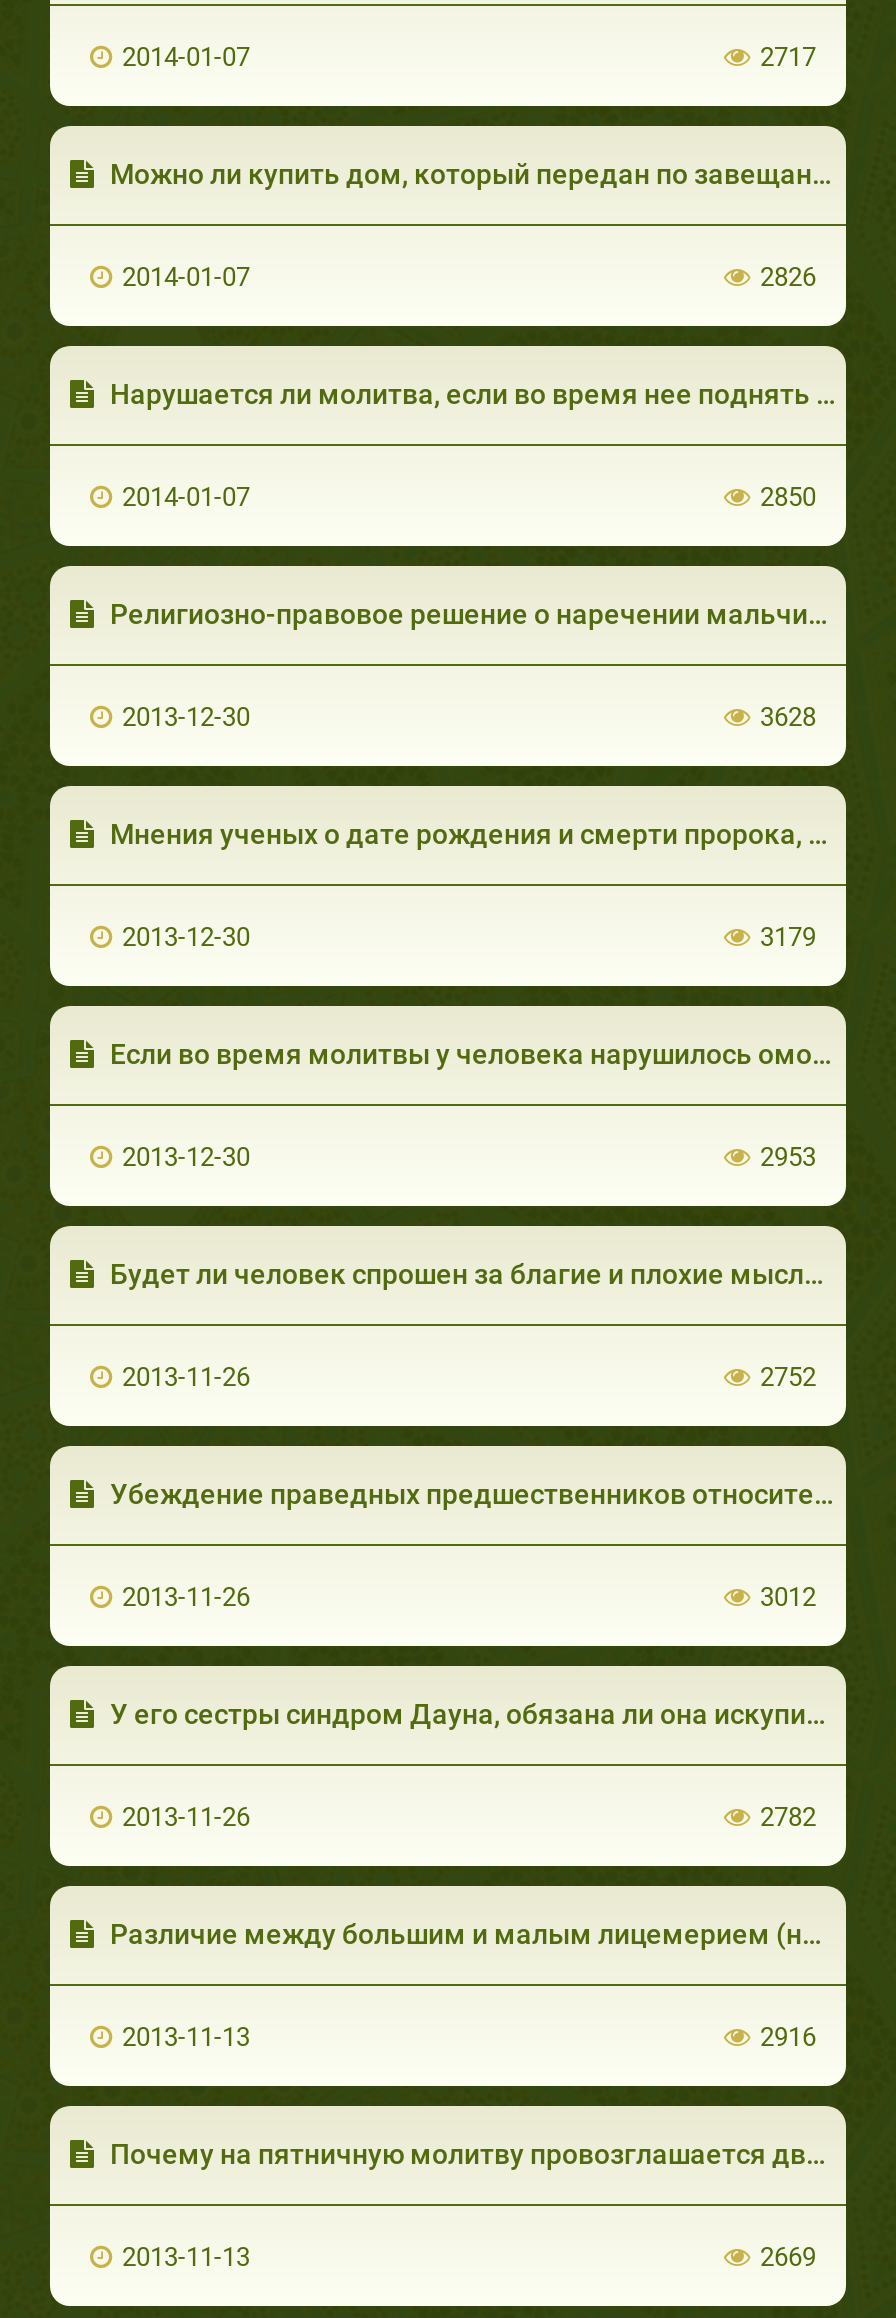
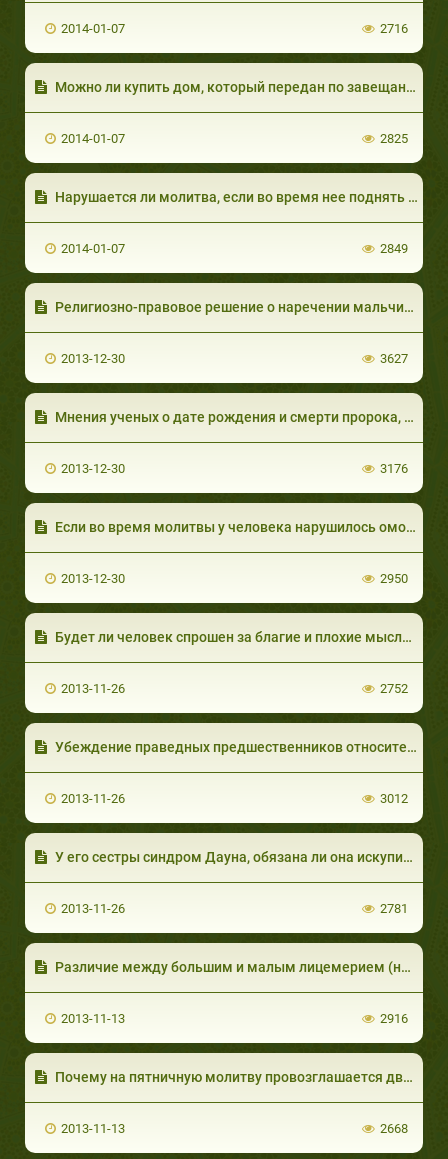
[760,41,816,71] 2717 -> [380,21,408,36] 2716
[760,261,816,291] 2826 -> [380,131,408,146] 2825
[760,481,816,511] 2850 -> [380,241,408,256] 2849
[760,701,816,731] 3628 -> [380,351,408,366] 3627
[760,921,816,951] 3179 -> [380,461,408,476] 3176
[760,1141,816,1171] 2953 -> [380,571,408,586] 2950
[760,1801,816,1831] 2782 -> [380,901,408,916] 2781
[760,2241,816,2271] 2669 -> [380,1121,408,1136] 2668

